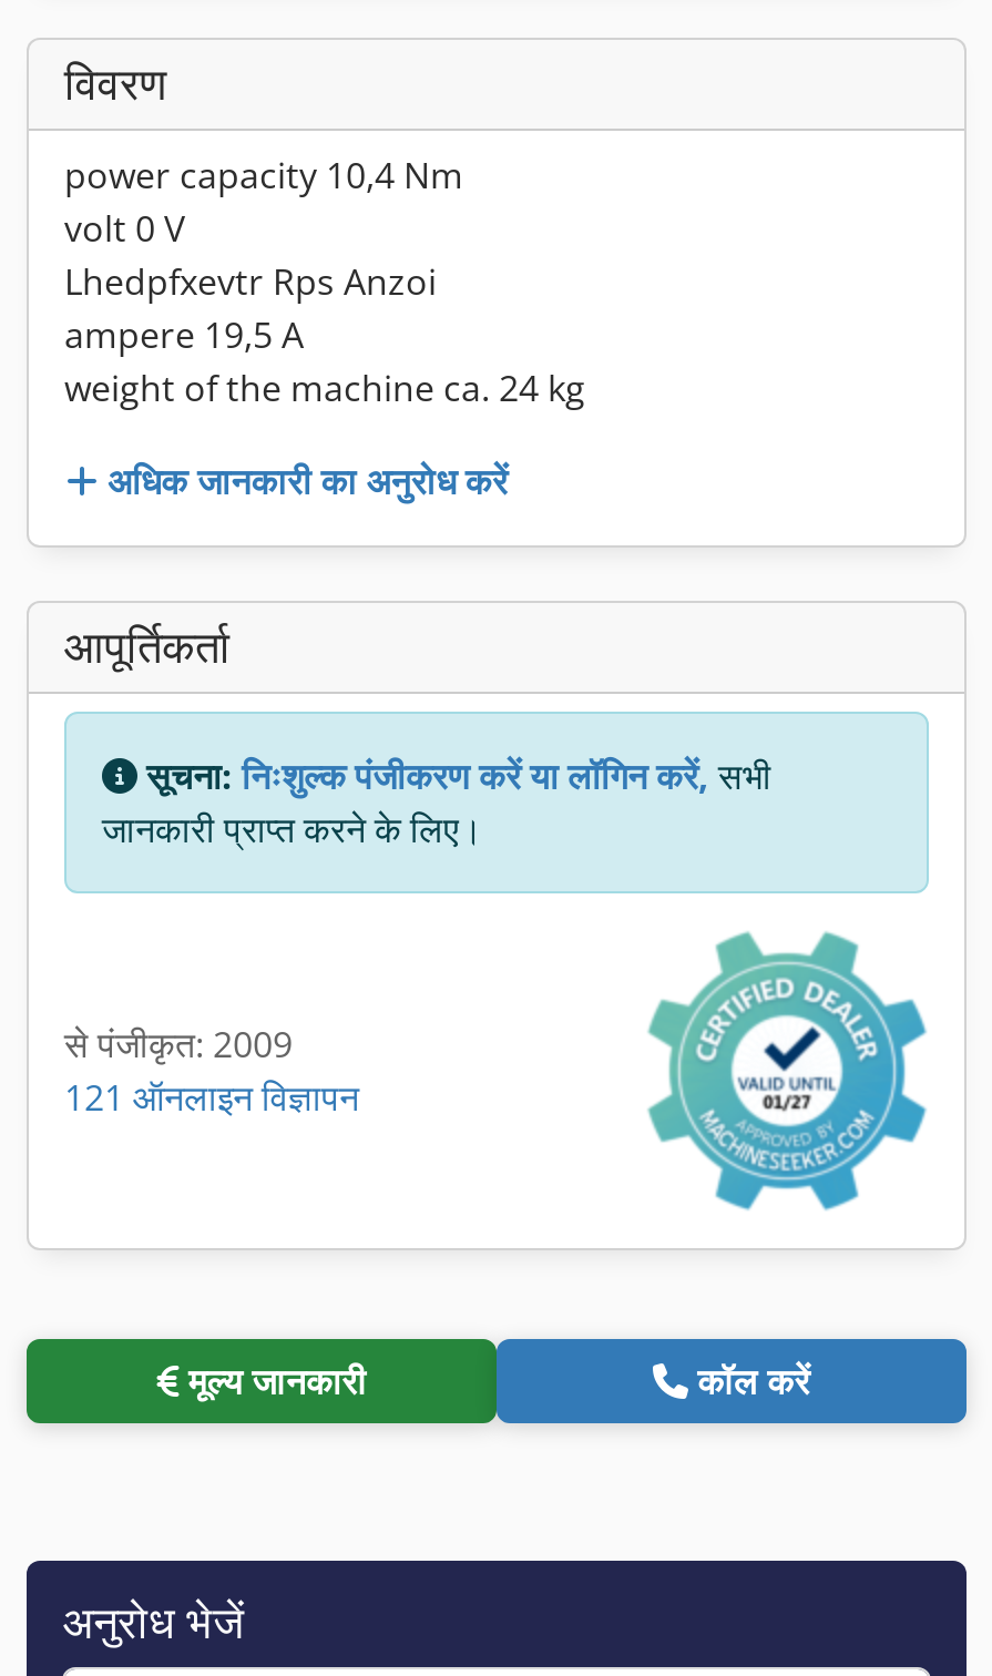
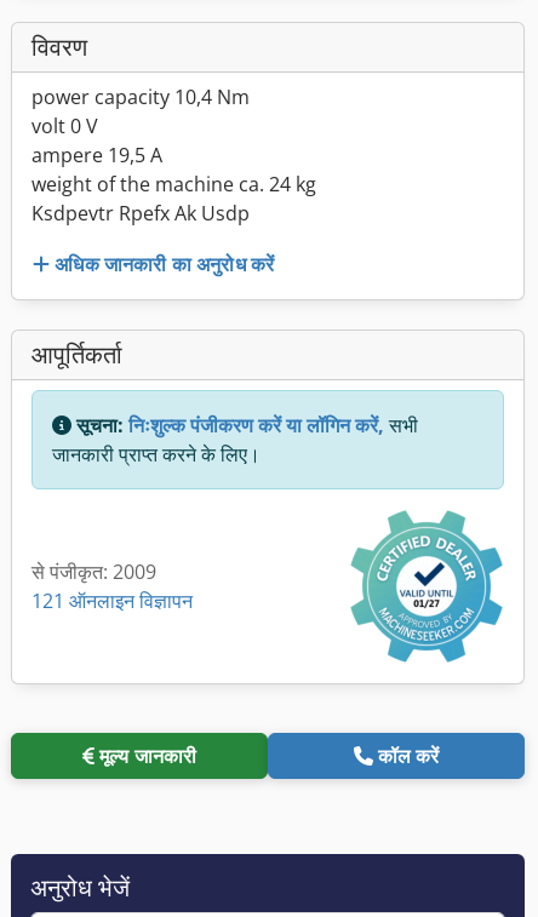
[64,257,437,306] Lhedpfxevtr Rps Anzoi -> none
moved [64,310,585,412] -> [32,142,316,197]: ampere 19,5 A | weight of the machine ca. 24 kg
none -> [32,200,250,227] Ksdpevtr Rpefx Ak Usdp

